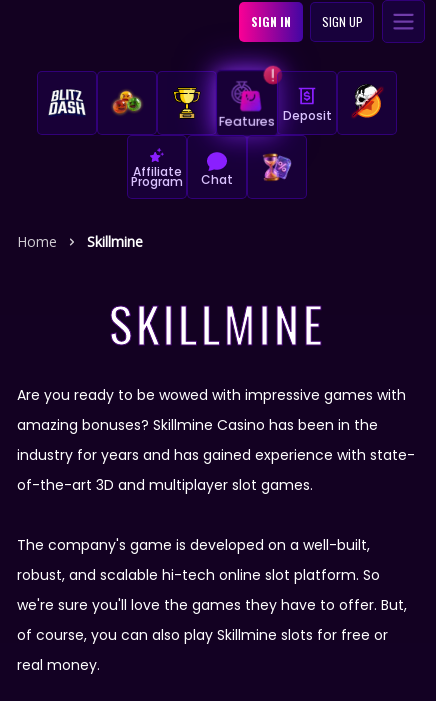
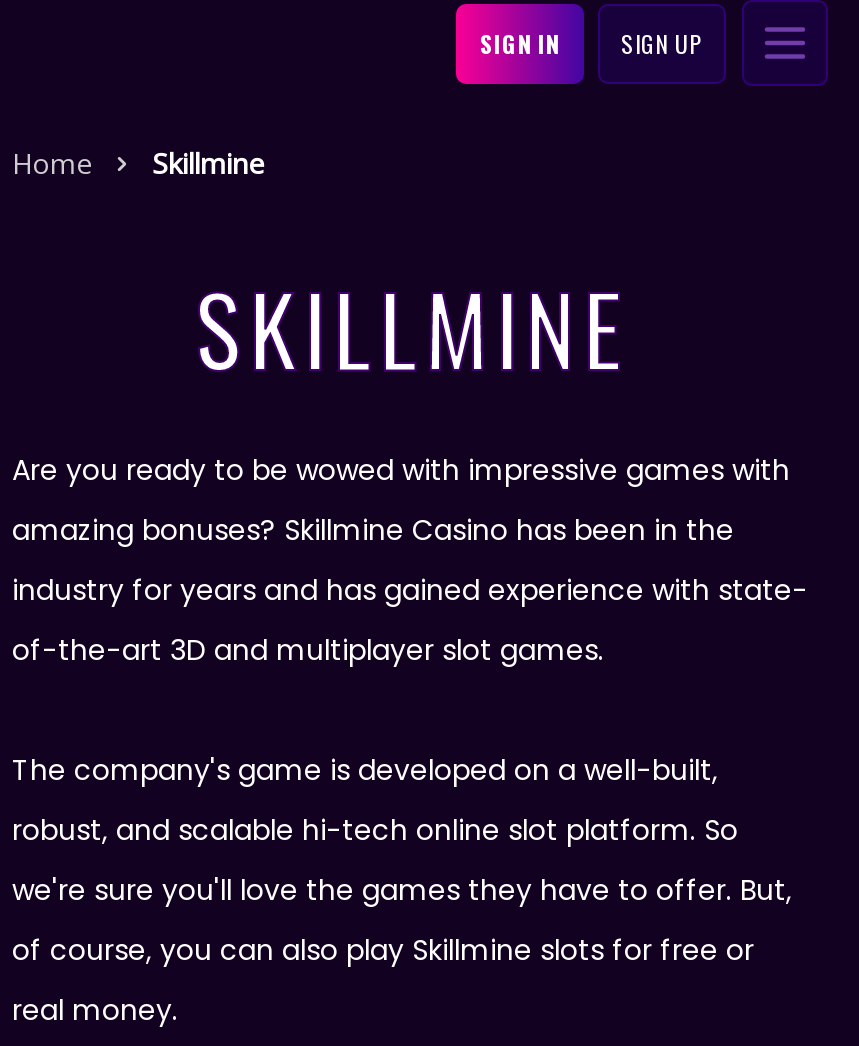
[37,52,383,199] [image] | Features Deposit | Affiliate | Program | Chat -> none

